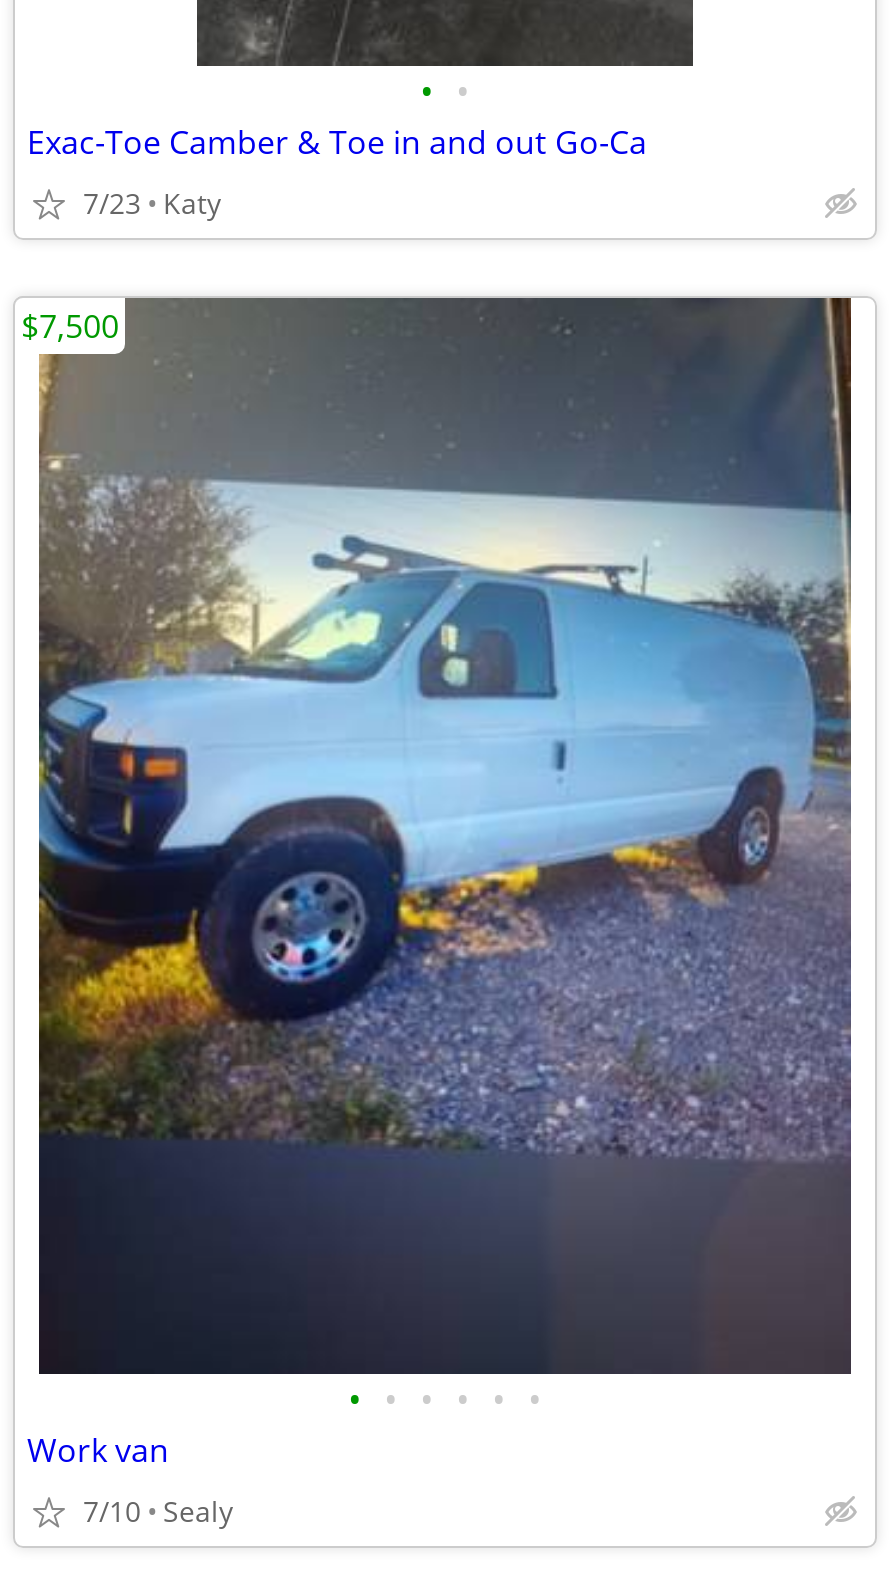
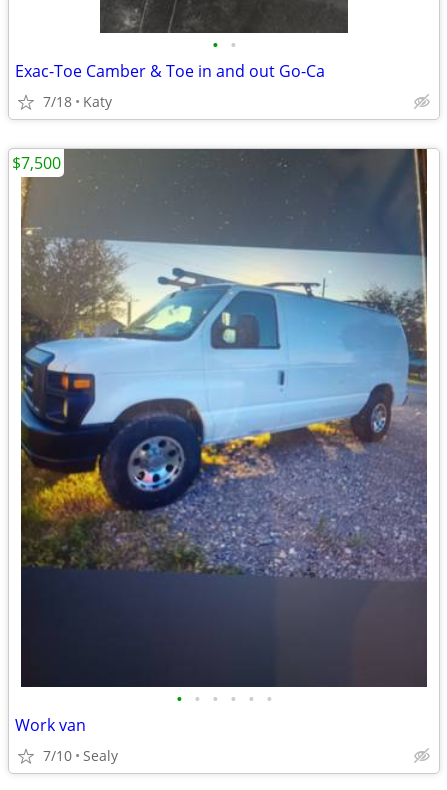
[83,184,221,222] 7/23 Katy -> [43,92,112,111] 7/18 Katy

